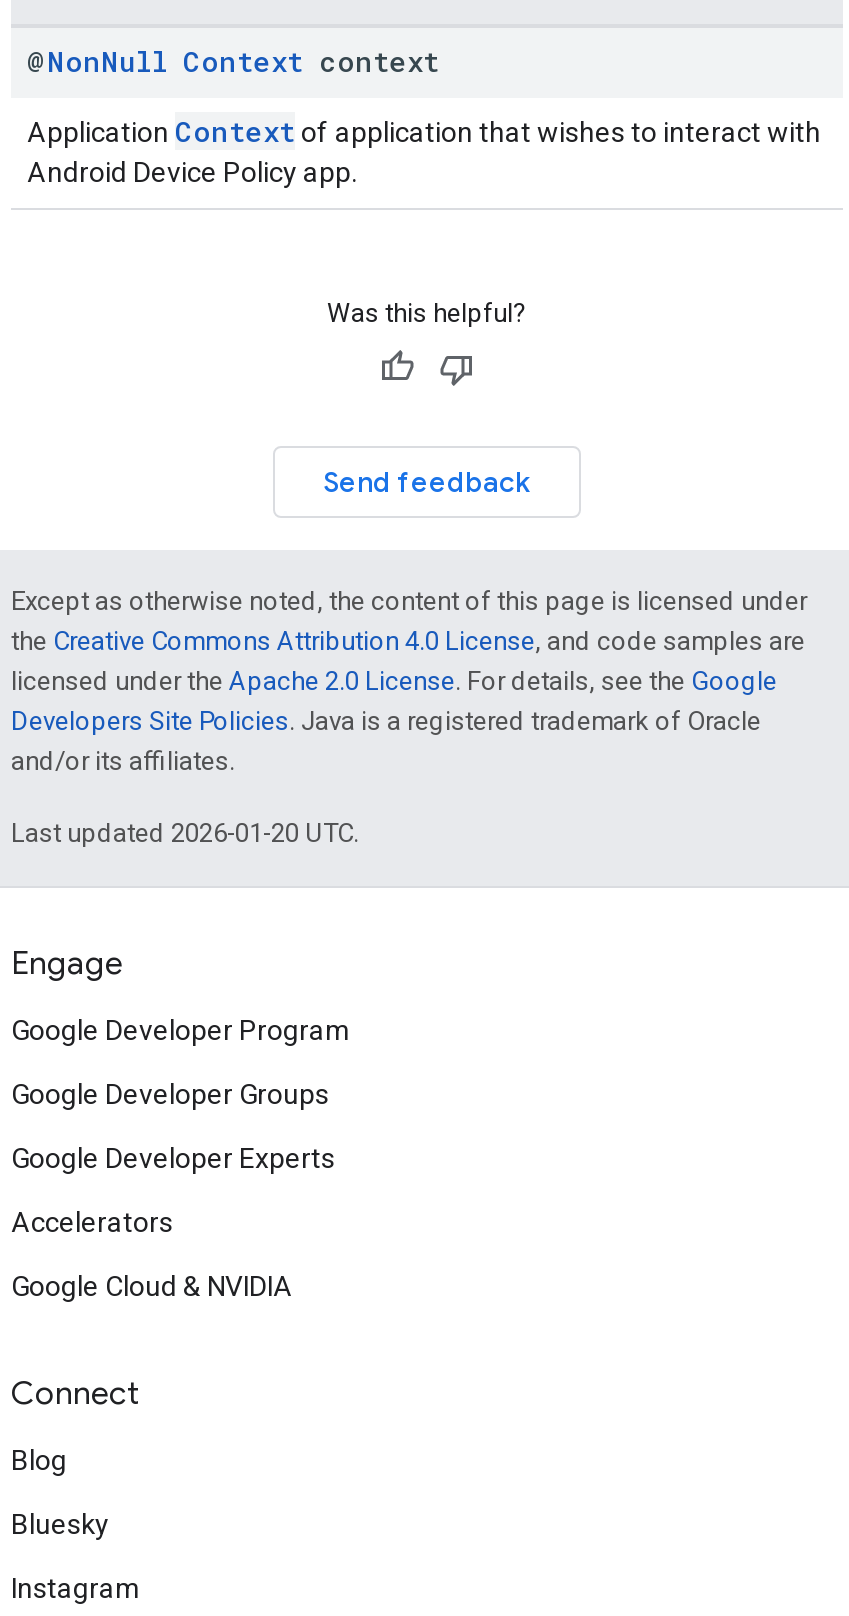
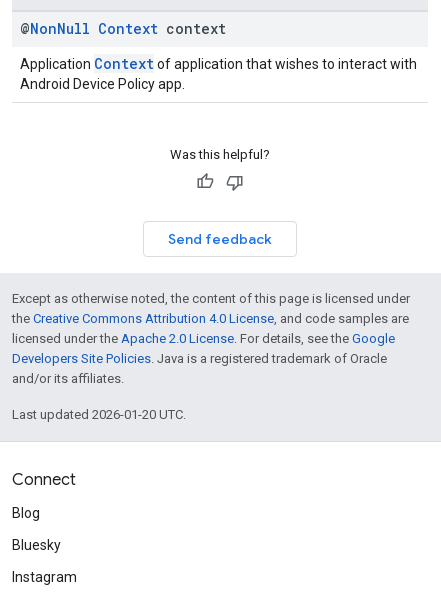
[11,944,351,1302] Engage | Google Developer Program | Google Developer Groups | Google Developer Experts | Accelerators | Google Cloud & NVIDIA -> none

